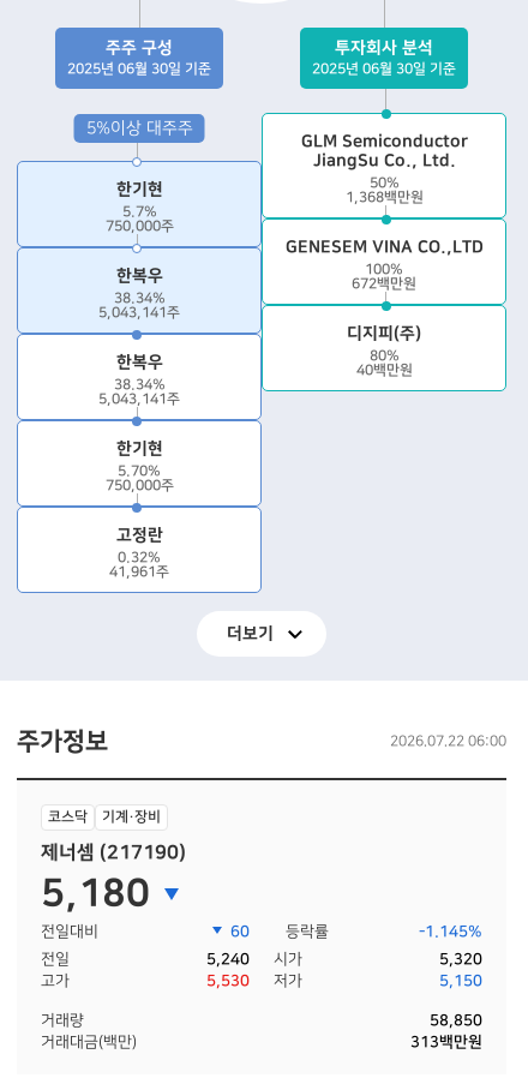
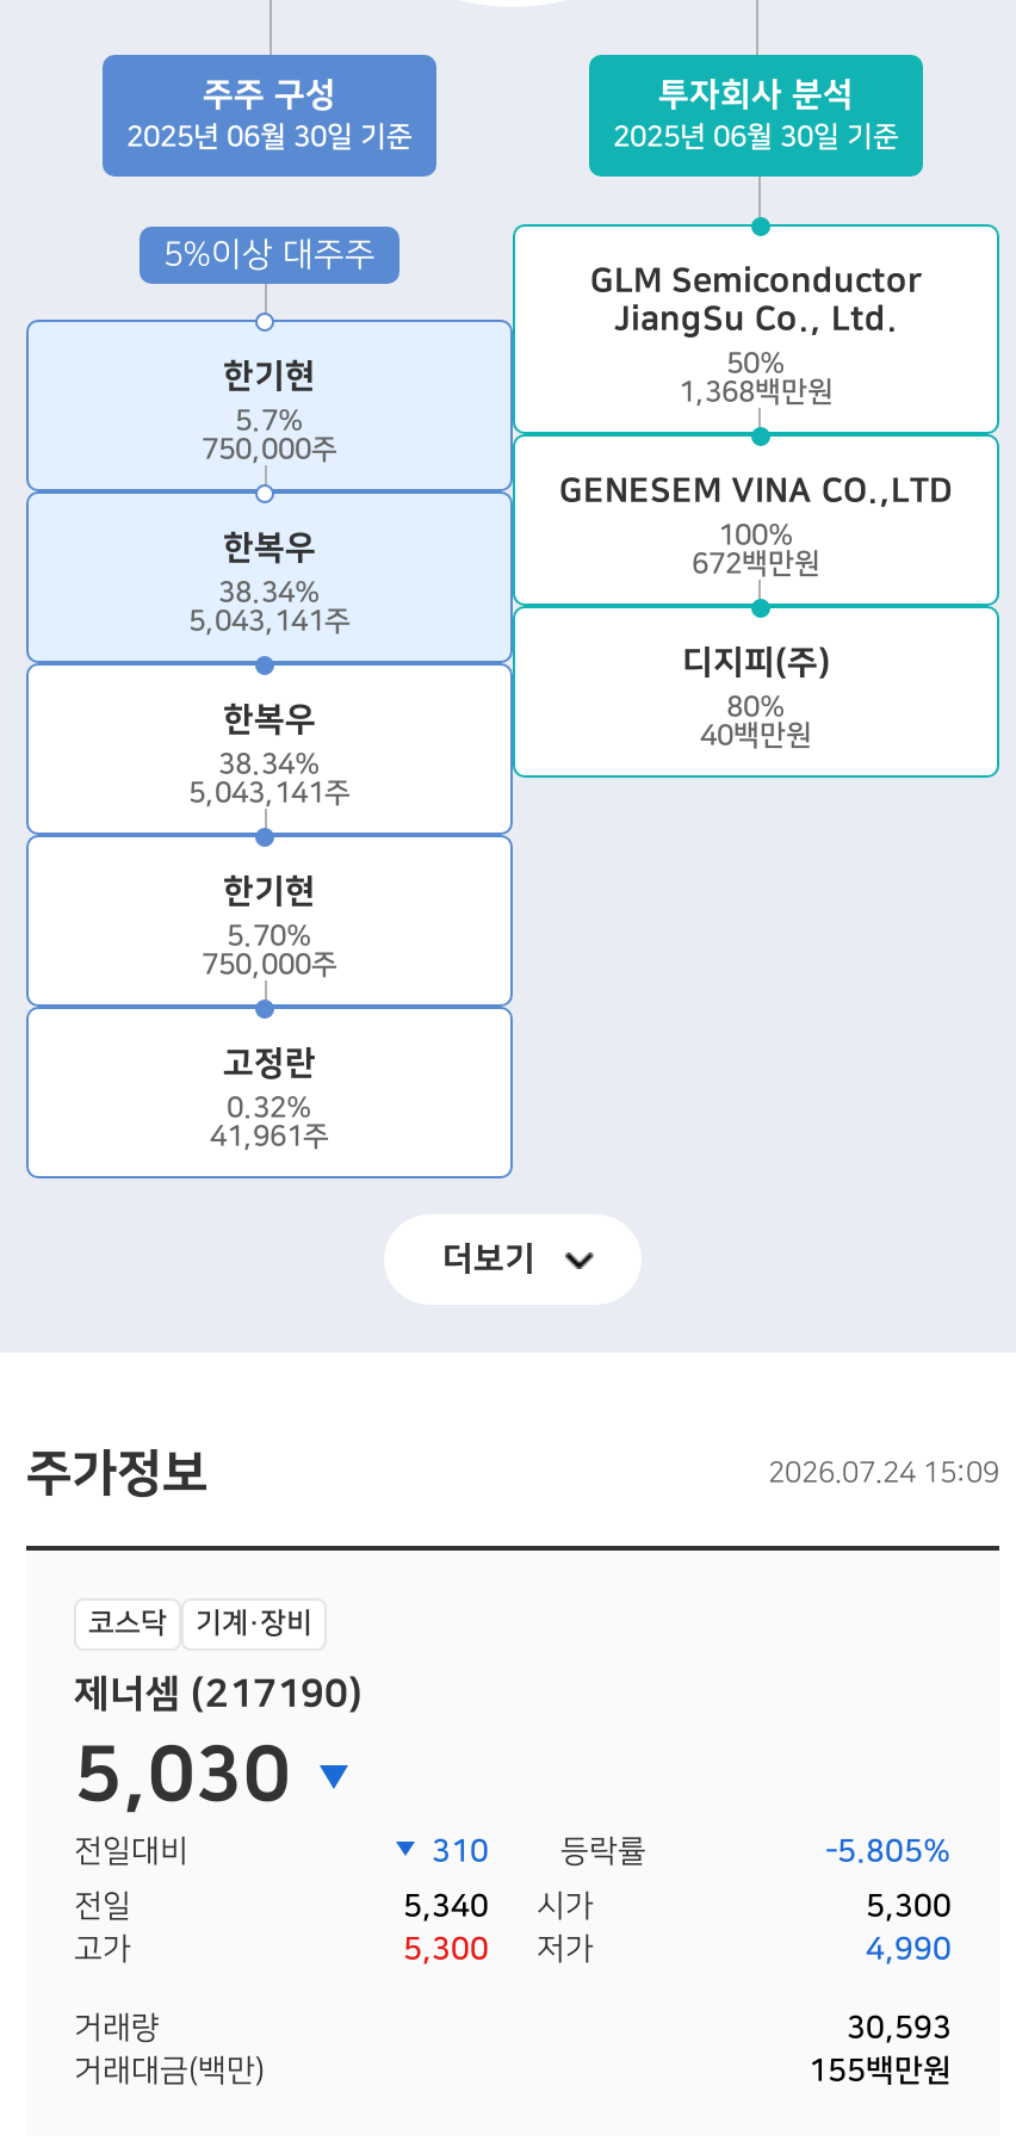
[390,733,506,748] 2026.07.22 06:00 -> [768,1456,999,1487] 2026.07.24 15:09
[41,872,150,915] 5,180 -> [74,1732,291,1818] 5,030
[230,923,250,940] 60 -> [432,1834,489,1868] 310
[419,923,482,940] -1.145% -> [825,1834,952,1868] -5.805%
[206,951,302,968] 5,240 시가 -> [403,1889,594,1923] 5,340 시가
[439,951,482,968] 5,320 -> [866,1889,952,1923] 5,300
[206,972,302,989] 5,530 저가 -> [403,1932,594,1966] 5,300 저가
[439,972,482,989] 5,150 -> [866,1932,952,1966] 4,990
[430,1012,482,1029] 58,850 -> [847,2011,952,2044] 30,593
[410,1034,482,1050] 313백만원 -> [809,2054,952,2087] 155백만원

